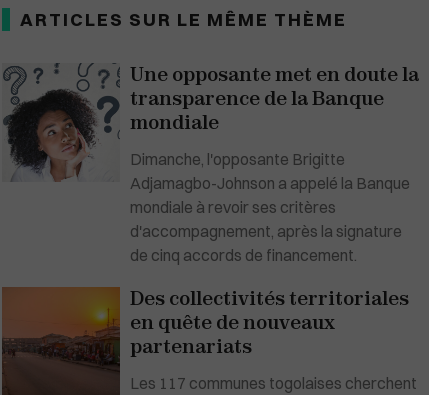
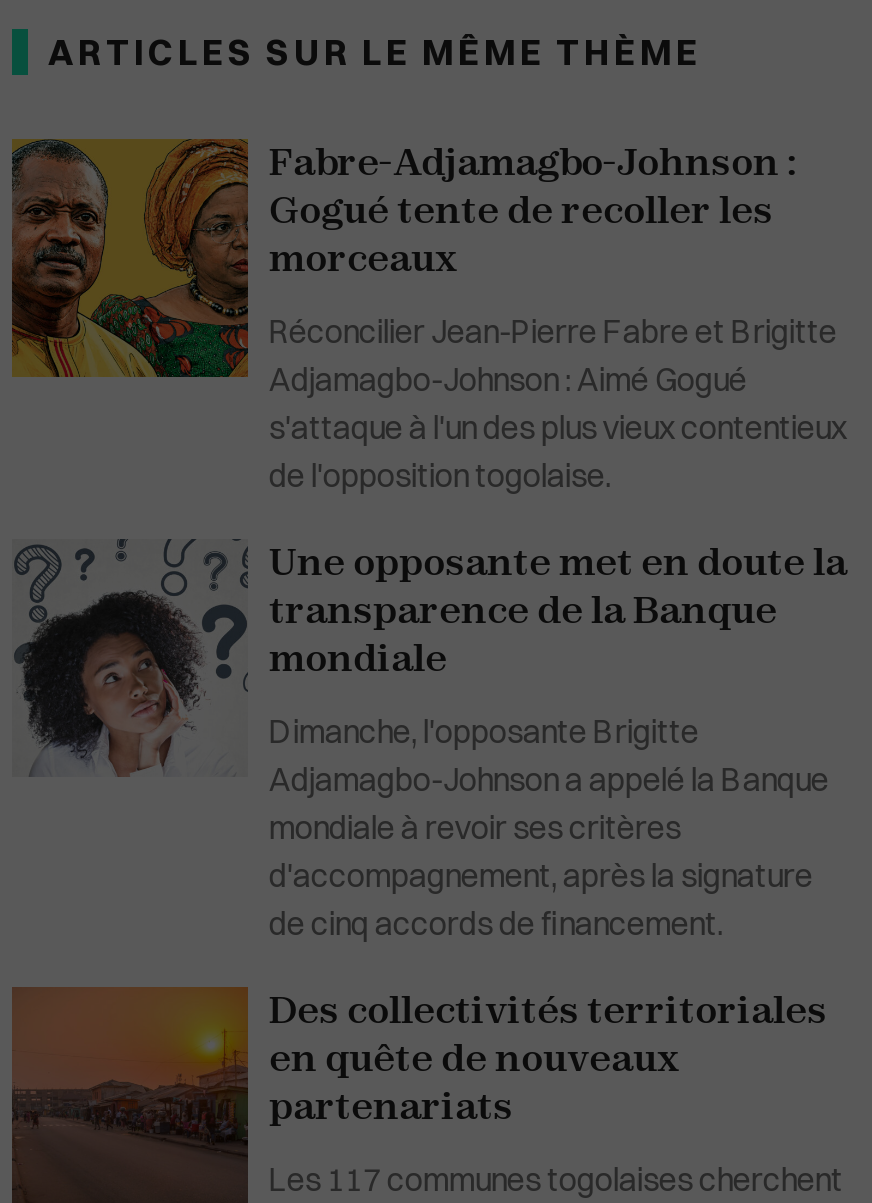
none -> [10,137,847,496] [image] | Fabre-Adjamagbo-Johnson : | Gogué tente de recoller les | morceaux | Réconcilier Jean-Pierre Fabre et Brigitte | Adjamagbo-Johnson : Aimé Gogué | s'attaque à l'un des plus vieux contentieux | de l'opposition togolaise.

